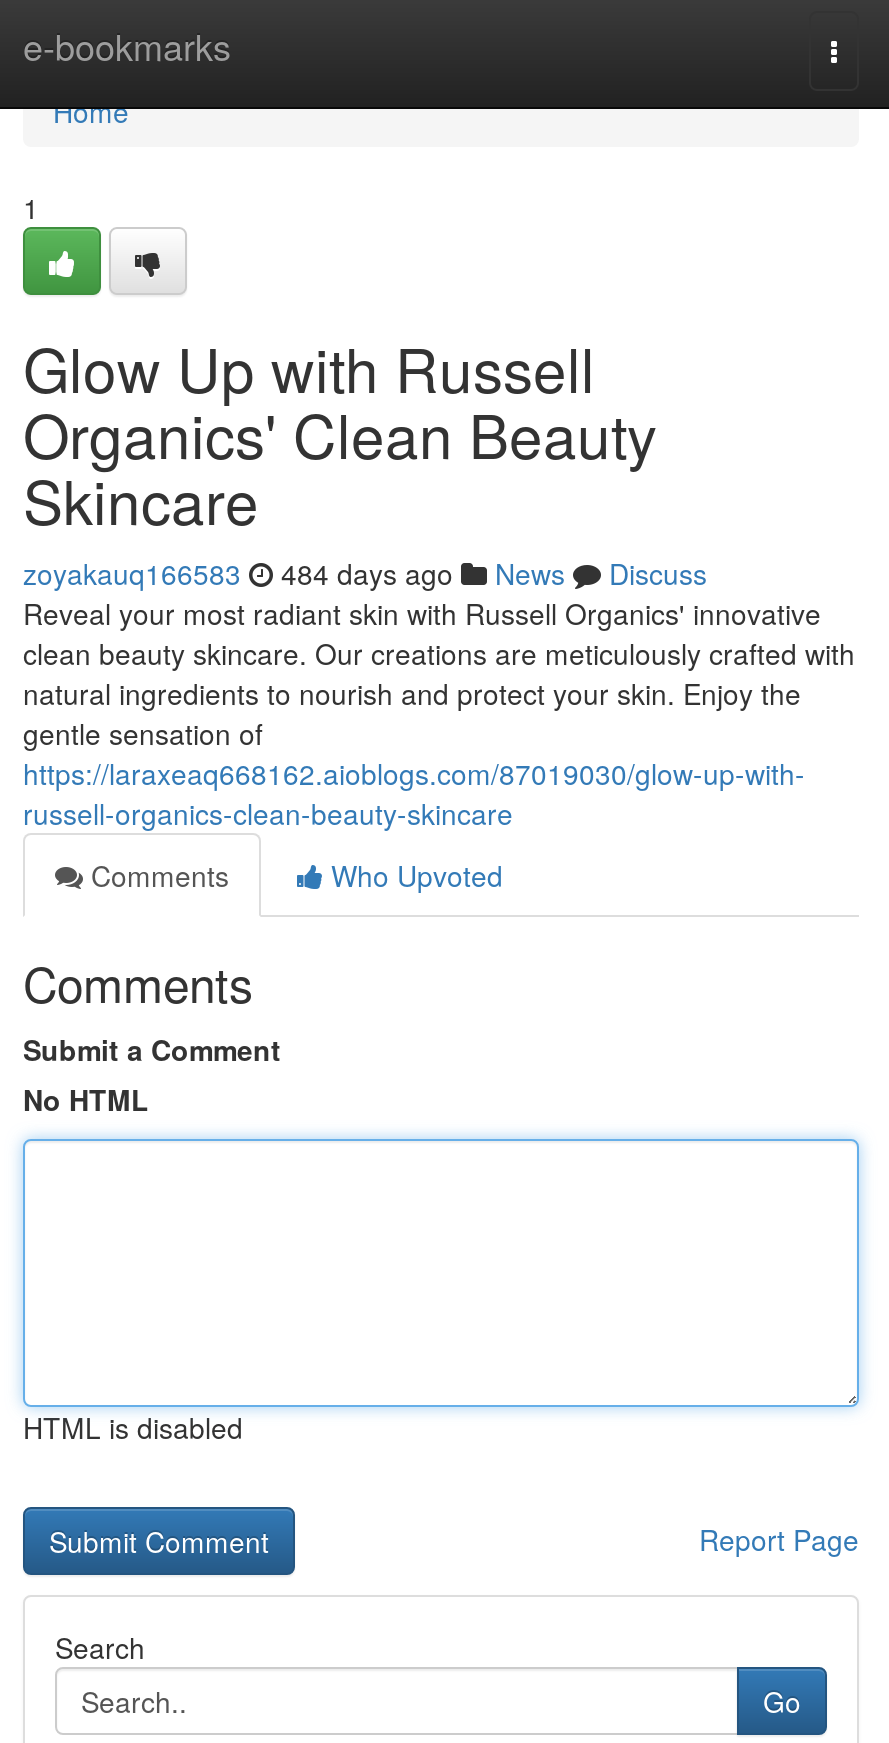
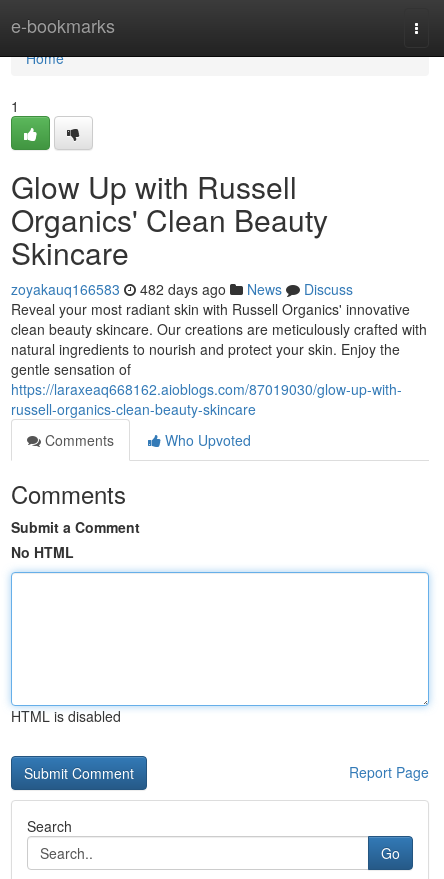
[23,553,707,593] zoyakauq166583 484 days ago News Discuss -> [11,279,353,299] zoyakauq166583 482 days ago News Discuss

